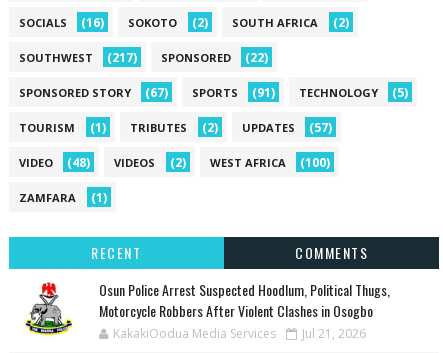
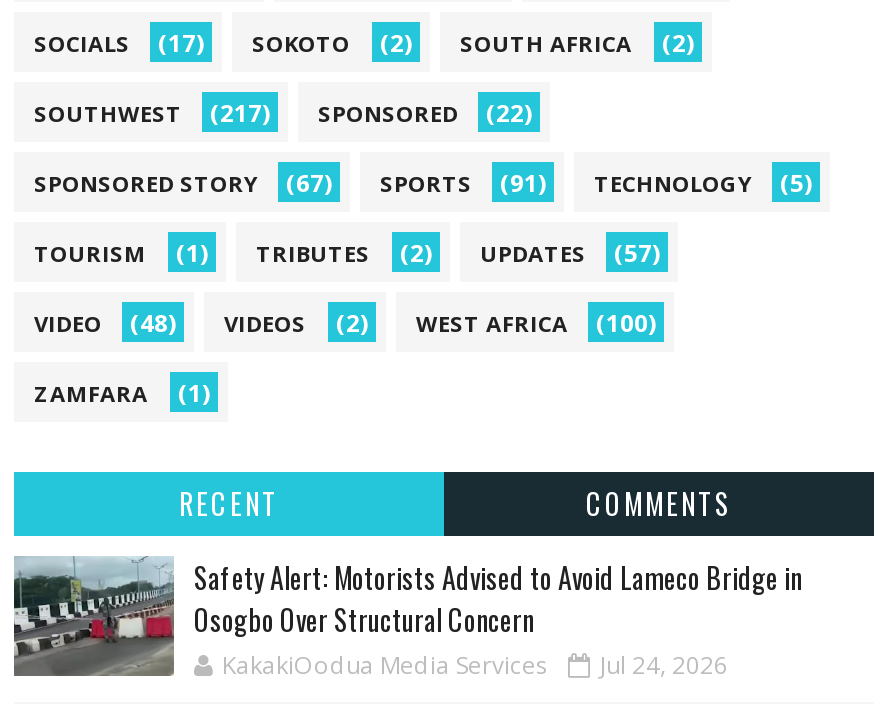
[19,14,349,31] SOCIALS (16) SOKOTO (2) SOUTH AFRICA (2) -> [34,26,694,60] SOCIALS (17) SOKOTO (2) SOUTH AFRICA (2)
[9,279,390,339] [image] | Osun Police Arrest Suspected Hoodlum, Political Thugs, | Motorcycle Robbers After Violent Clashes in Osogbo -> [12,556,802,678] [image] | Safety Alert: Motorists Advised to Avoid Lameco Bridge in | Osogbo Over Structural Concern
[113,325,366,342] KakakiOodua Media Services Jul 21, 2026 -> [222,648,728,682] KakakiOodua Media Services Jul 24, 2026

